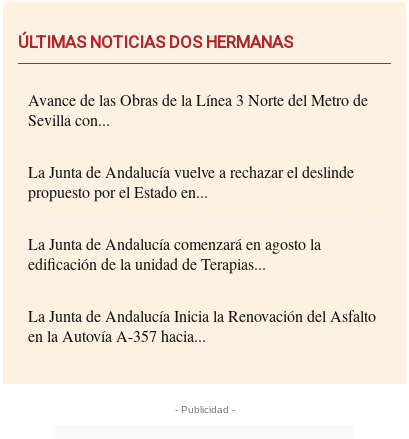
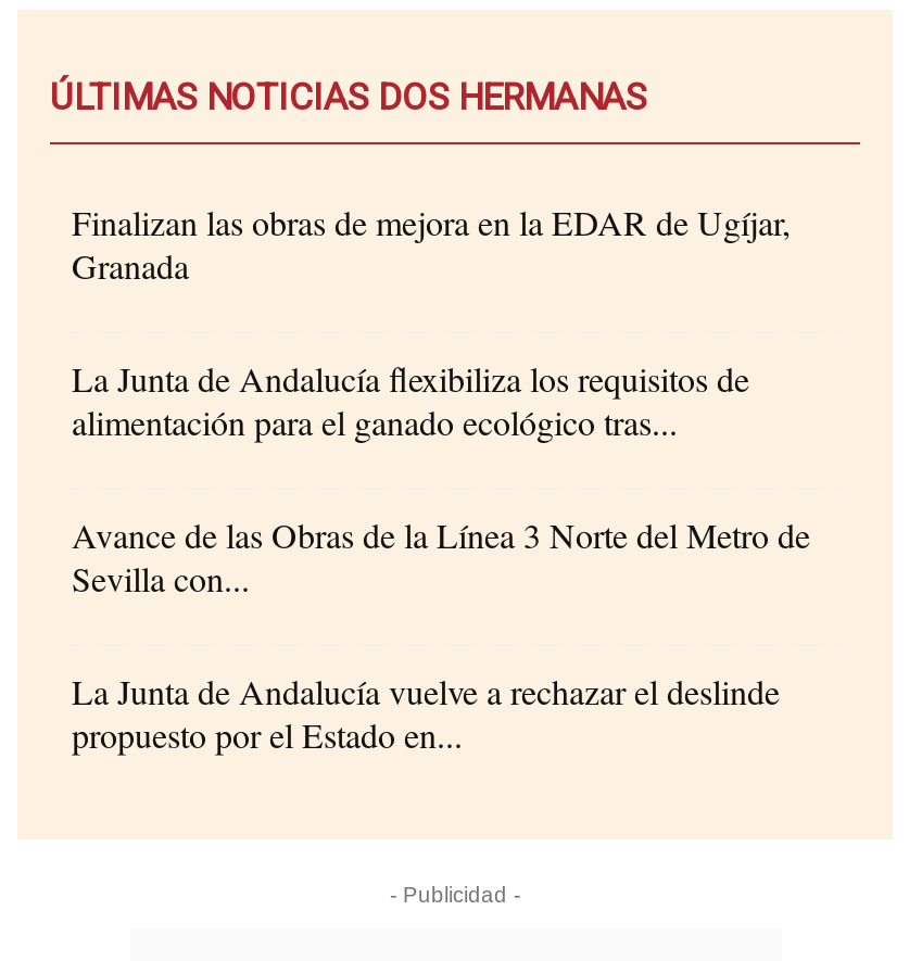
none -> [72,199,791,444] Finalizan las obras de mejora en la EDAR de Ugíjar, | Granada | La Junta de Andalucía flexibiliza los requisitos de | alimentación para el ganado ecológico tras...
moved [28,89,368,202] -> [72,512,810,757]: Avance de las Obras de la Línea 3 Norte del Metro de | Sevilla con... | La Junta de Andalucía vuelve a rechazar el deslinde | propuesto por el Estado en...
[28,233,376,346] La Junta de Andalucía comenzará en agosto la | edificación de la unidad de Terapias... | La Junta de Andalucía Inicia la Renovación del Asfalto | en la Autovía A-357 hacia... -> none

